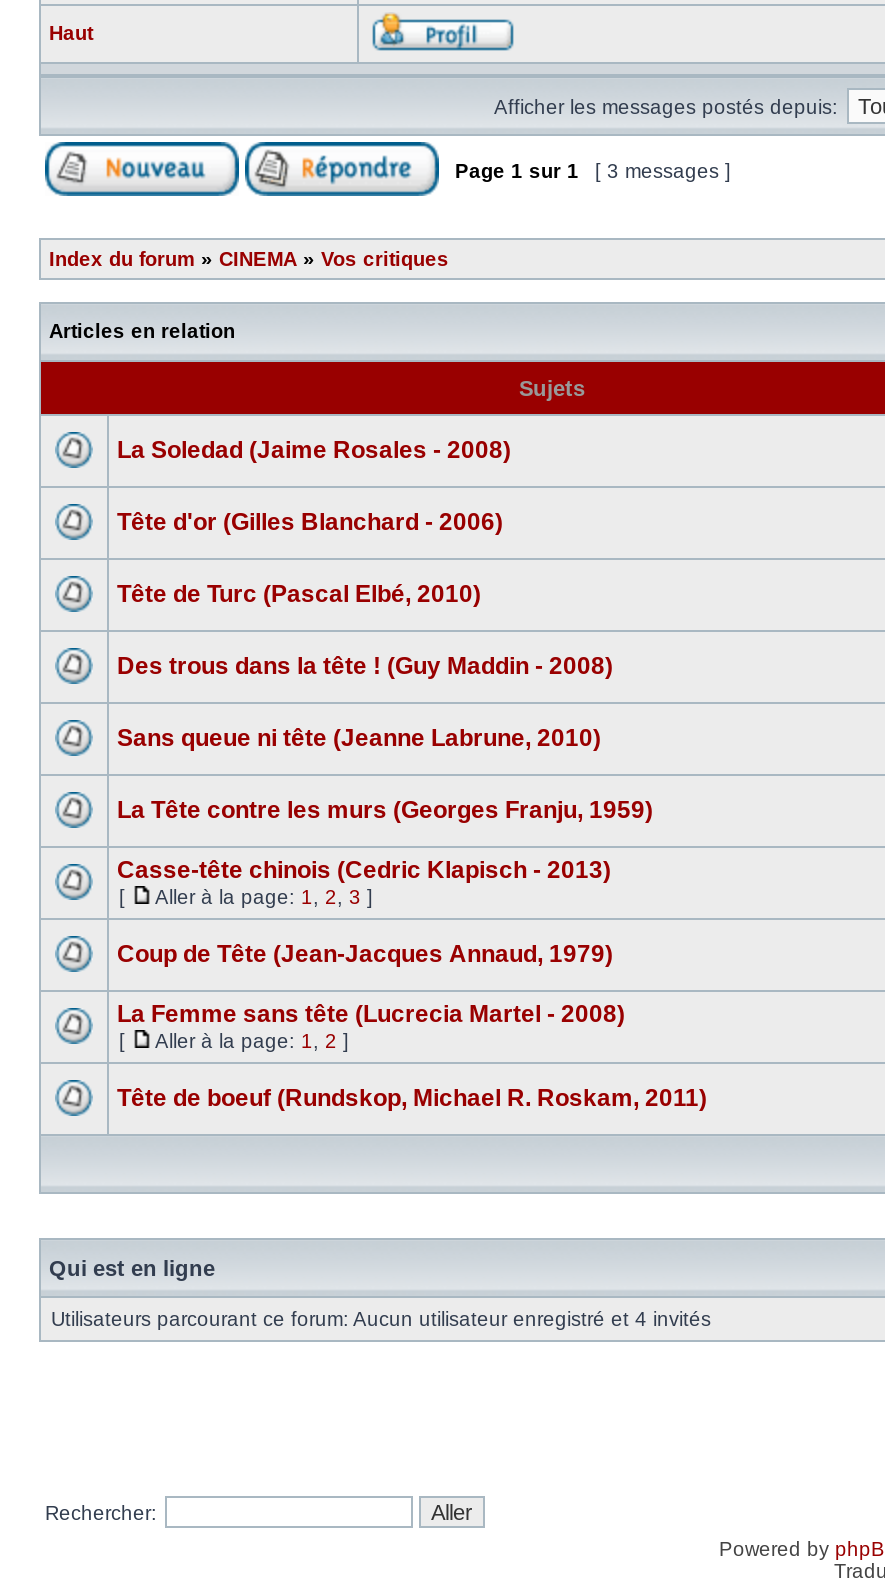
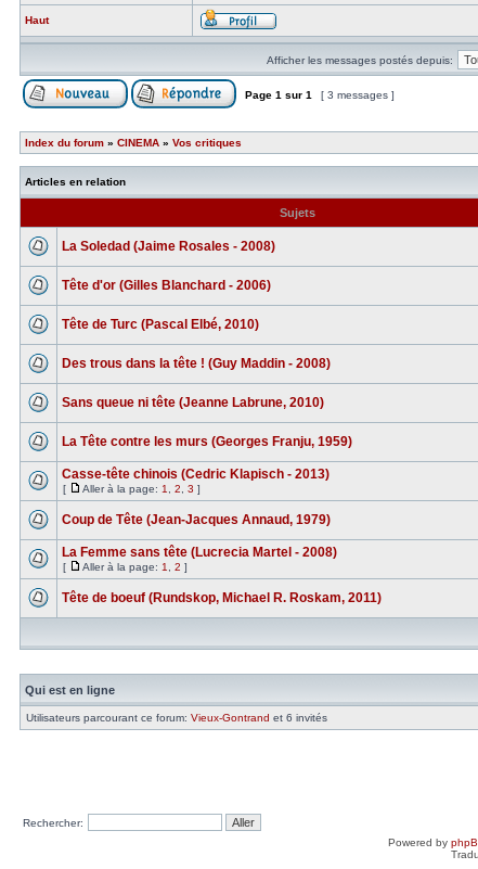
[51,1308,711,1330] Utilisateurs parcourant ce forum: Aucun utilisateur enregistré et 4 invités -> [26,712,327,724] Utilisateurs parcourant ce forum: Vieux-Gontrand et 6 invités

